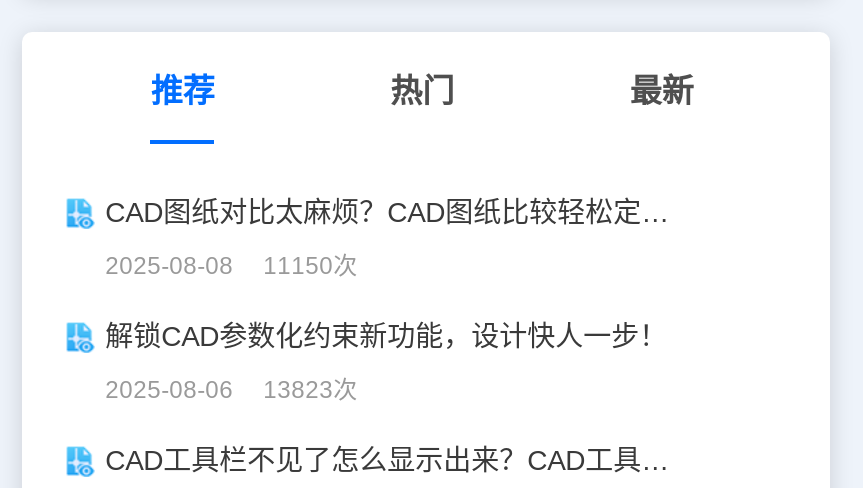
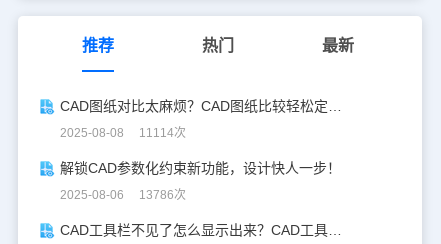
[105,252,357,280] 2025-08-08 11150次 -> [60,126,186,140] 2025-08-08 11114次
[105,376,357,404] 2025-08-06 13823次 -> [60,188,186,202] 2025-08-06 13786次

